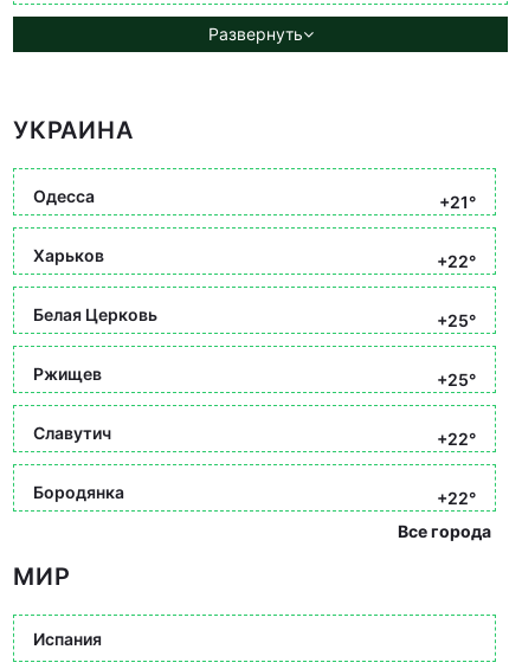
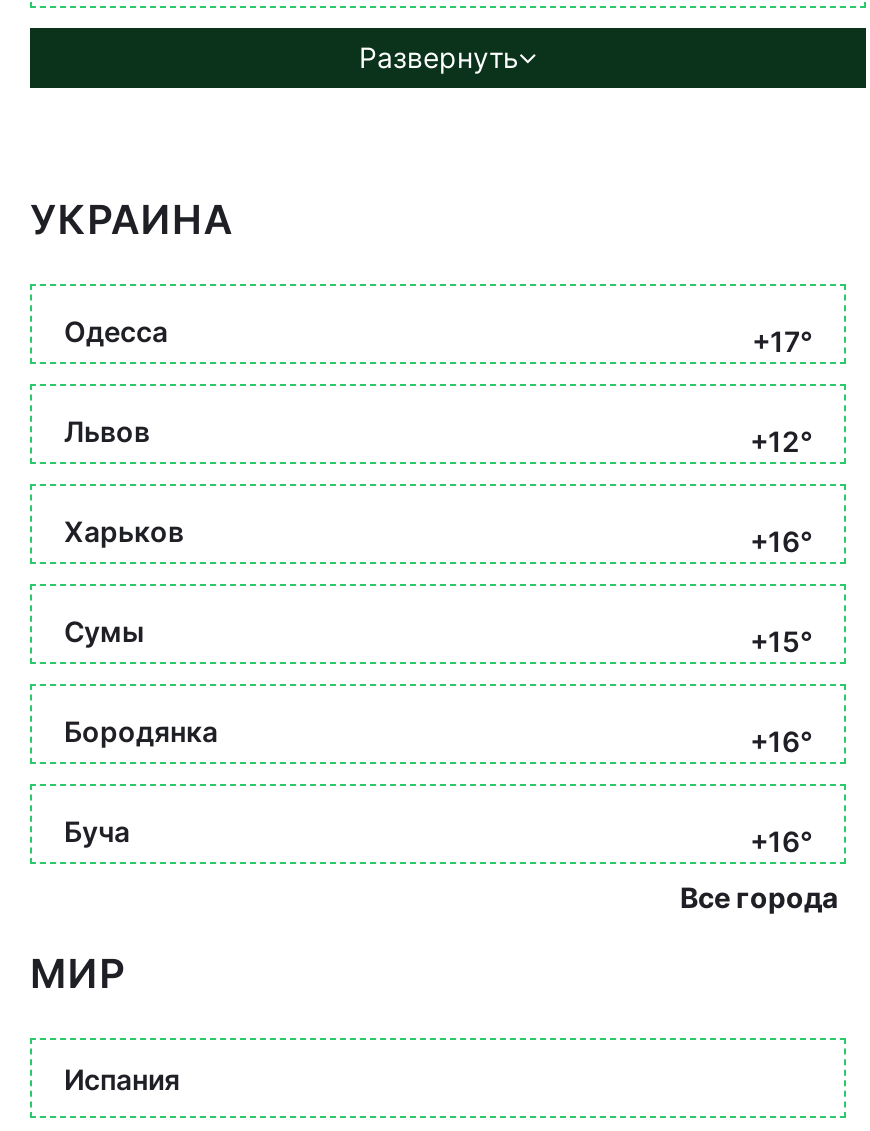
[439,192,476,212] +21° -> [64,324,812,458] +17° | Львов | +12°
[33,251,476,449] +22° | Белая Церковь | +25° | Ржищев | +25° | Славутич | +22° -> [64,524,812,658] +16° | Сумы | +15°
moved [33,245,104,265] -> [64,513,184,547]: Харьков
moved [33,481,124,501] -> [64,713,218,747]: Бородянка
[437,488,476,508] +22° -> [64,724,812,858] +16° | Буча | +16°

